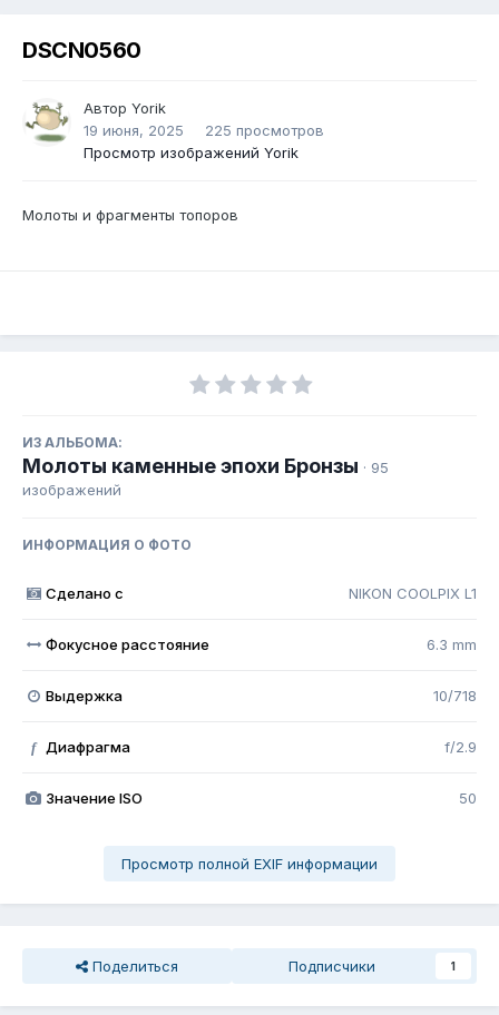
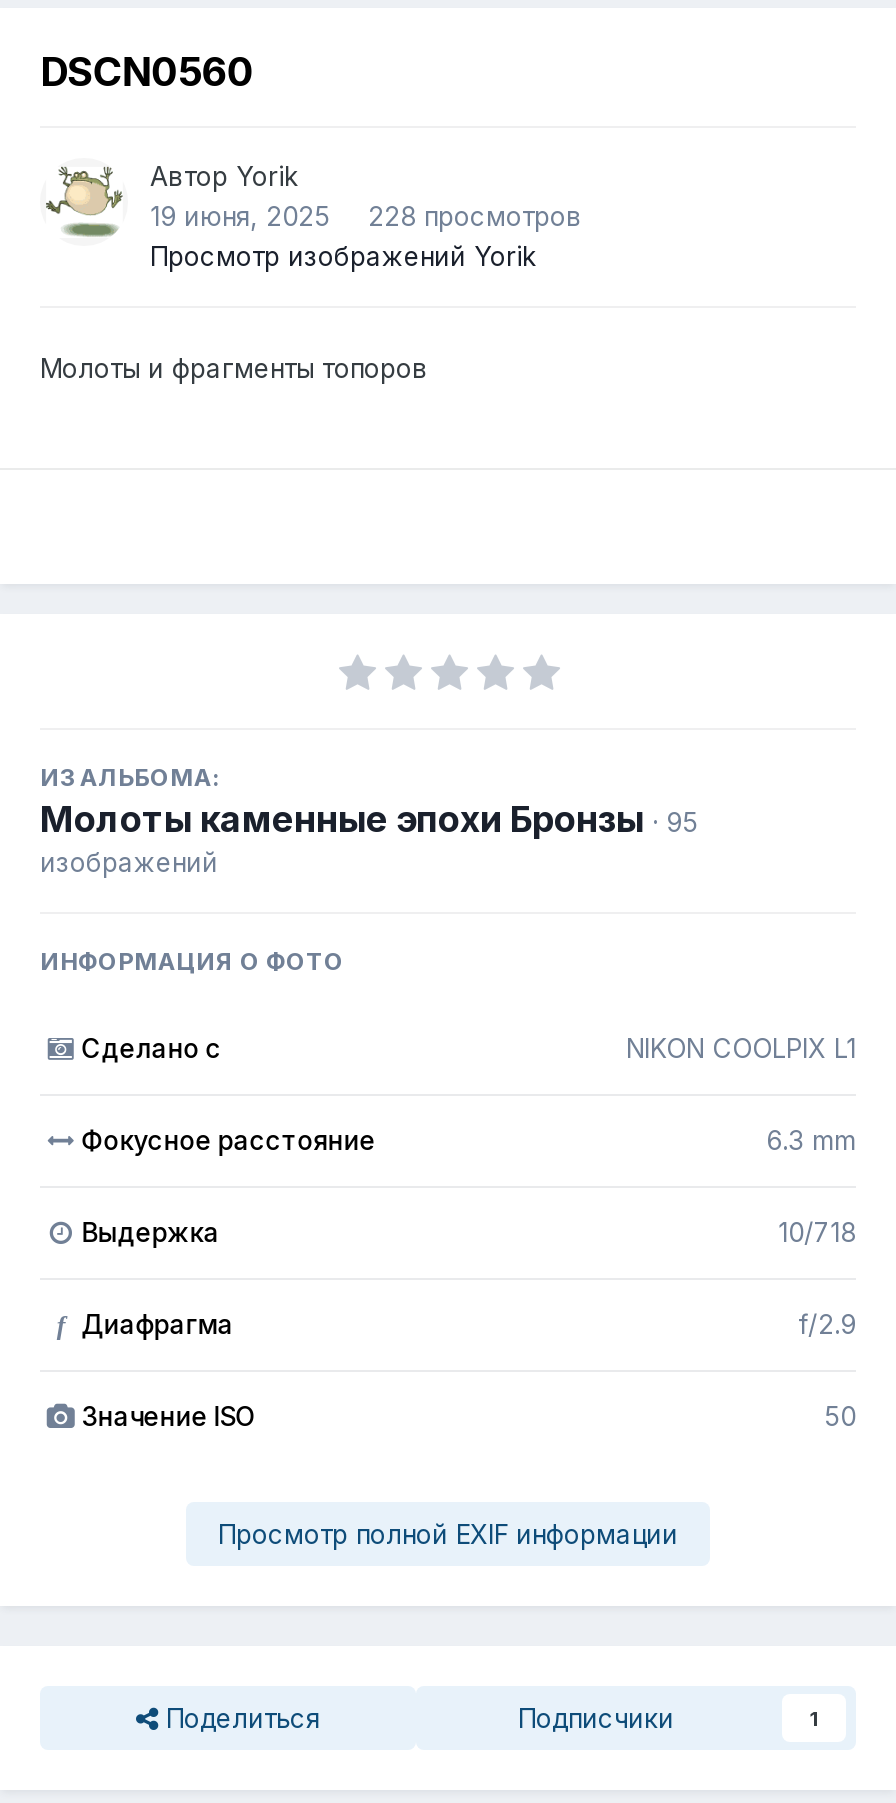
[84,122,324,139] 19 июня, 2025 225 просмотров -> [150,200,582,232] 19 июня, 2025 228 просмотров

